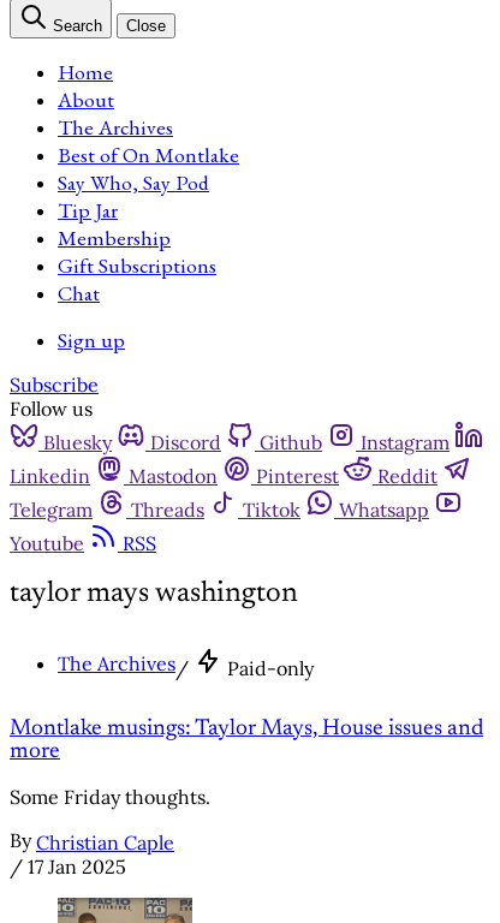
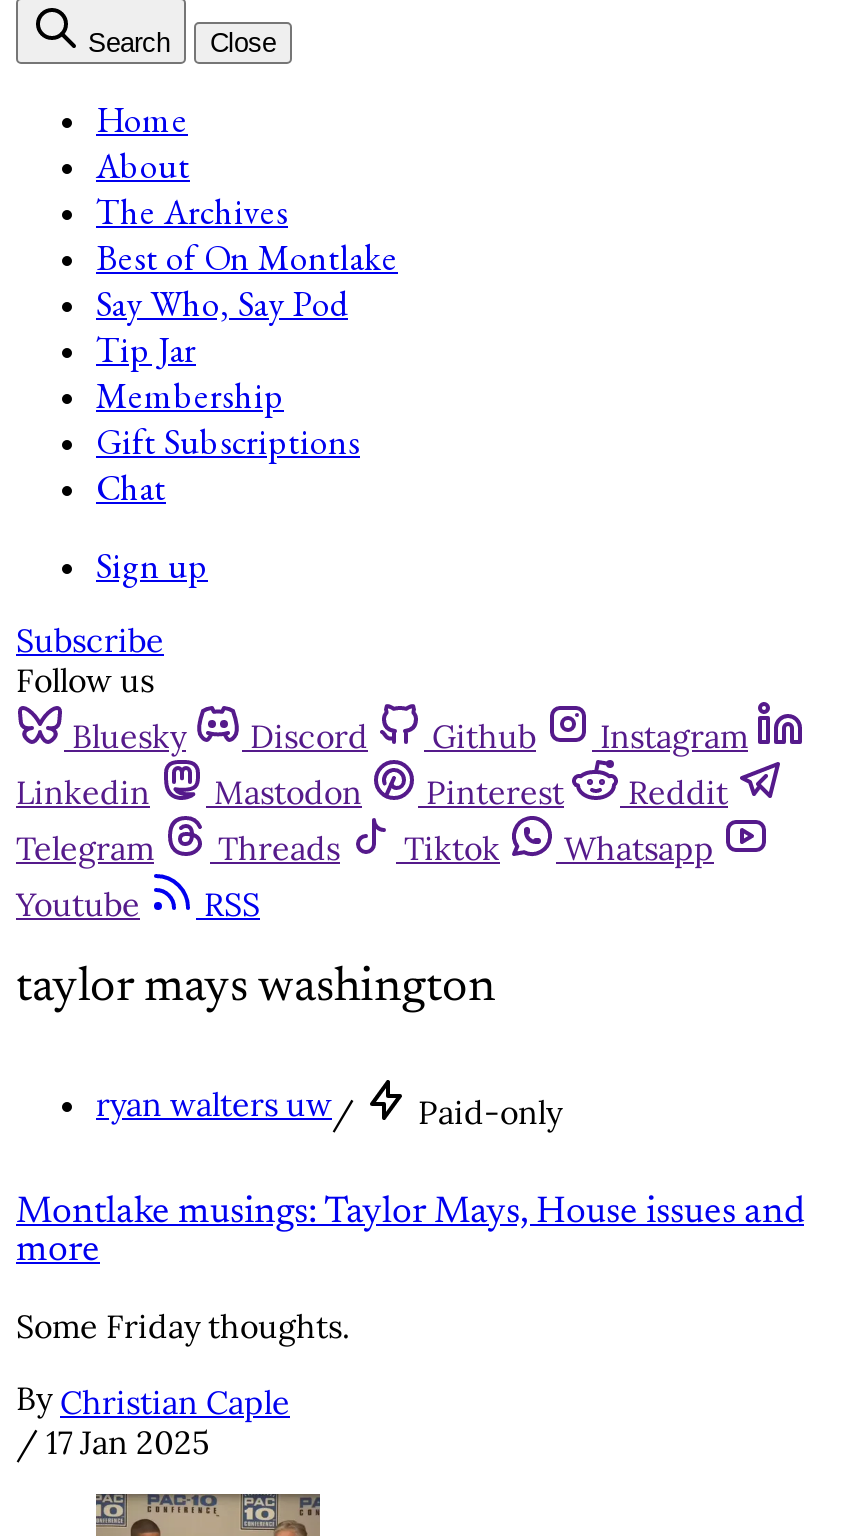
[58,651,189,680] The Archives/ -> [96,1084,354,1132] ryan walters uw/

